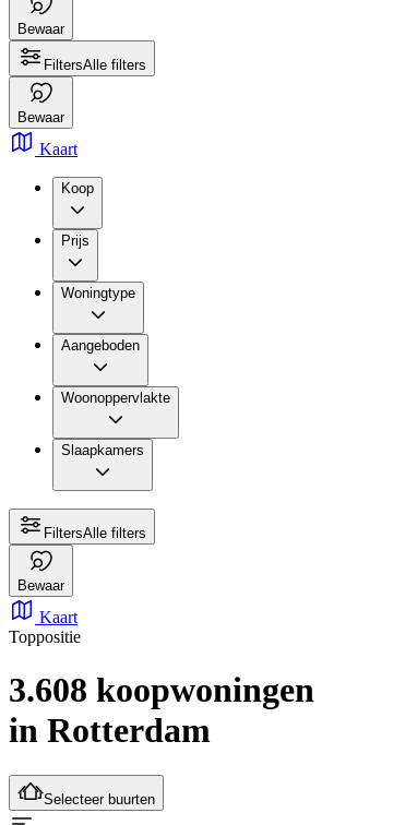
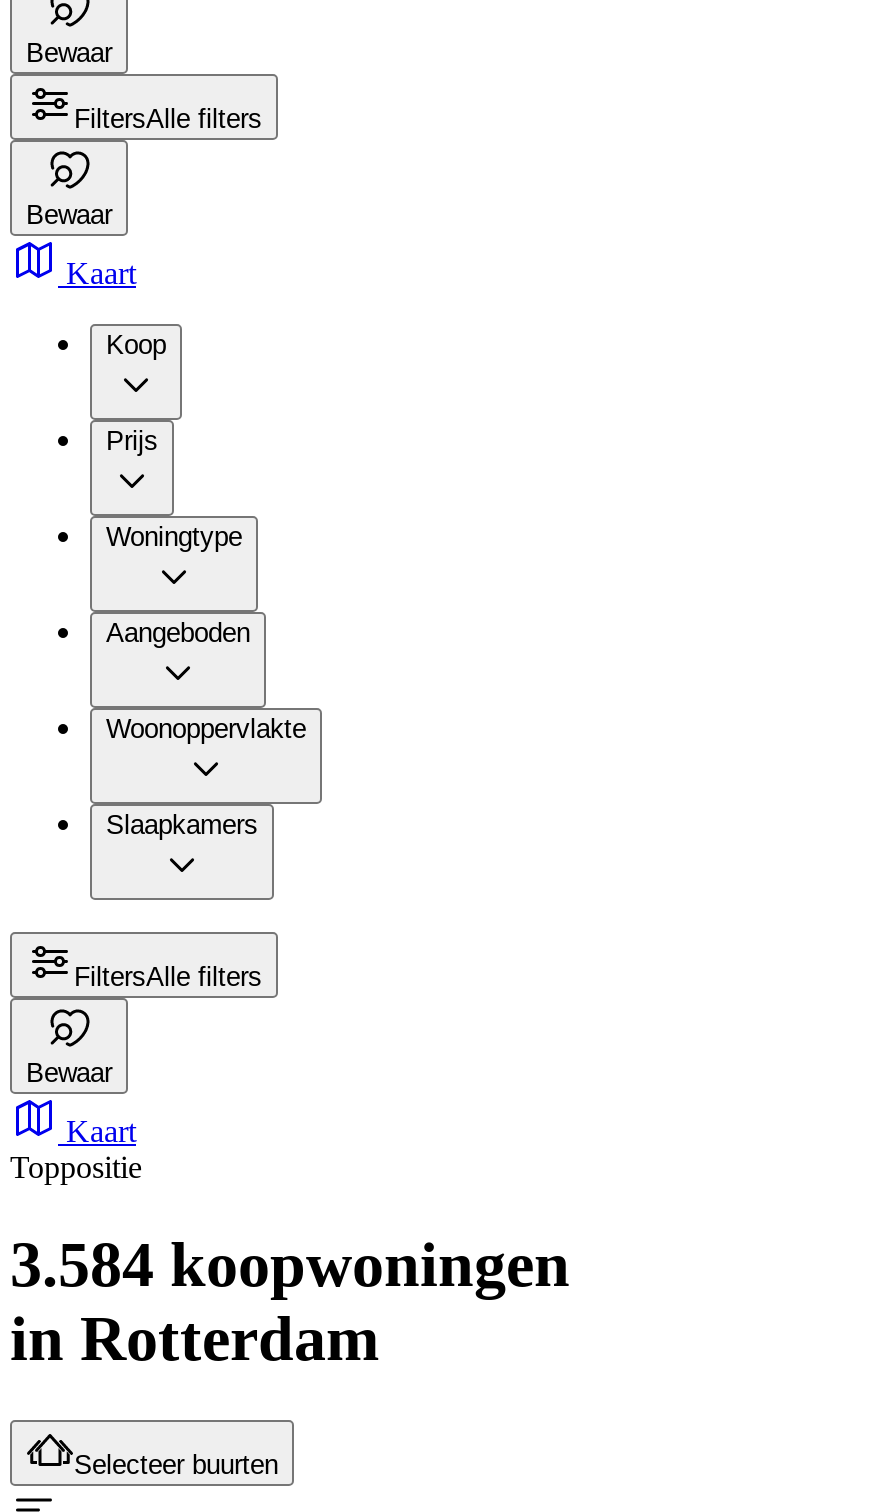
[9,670,314,710] 3.608 koopwoningen -> [10,1228,570,1300] 3.584 koopwoningen

